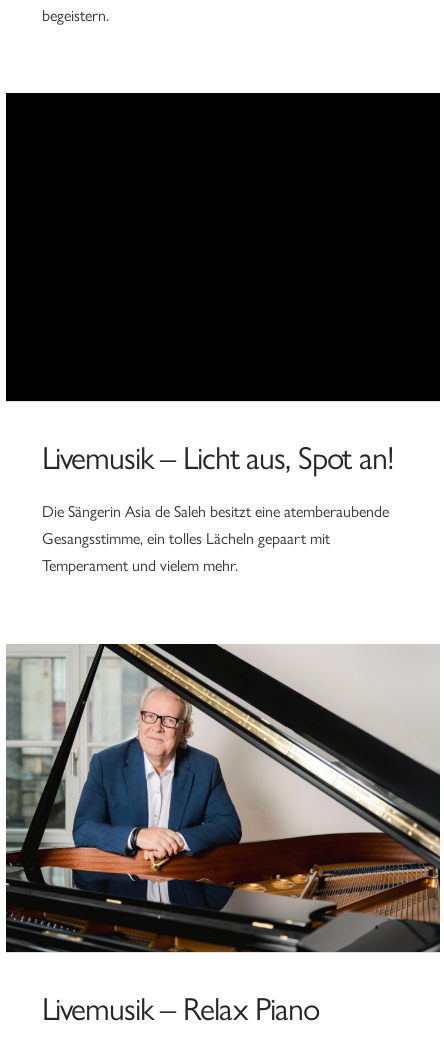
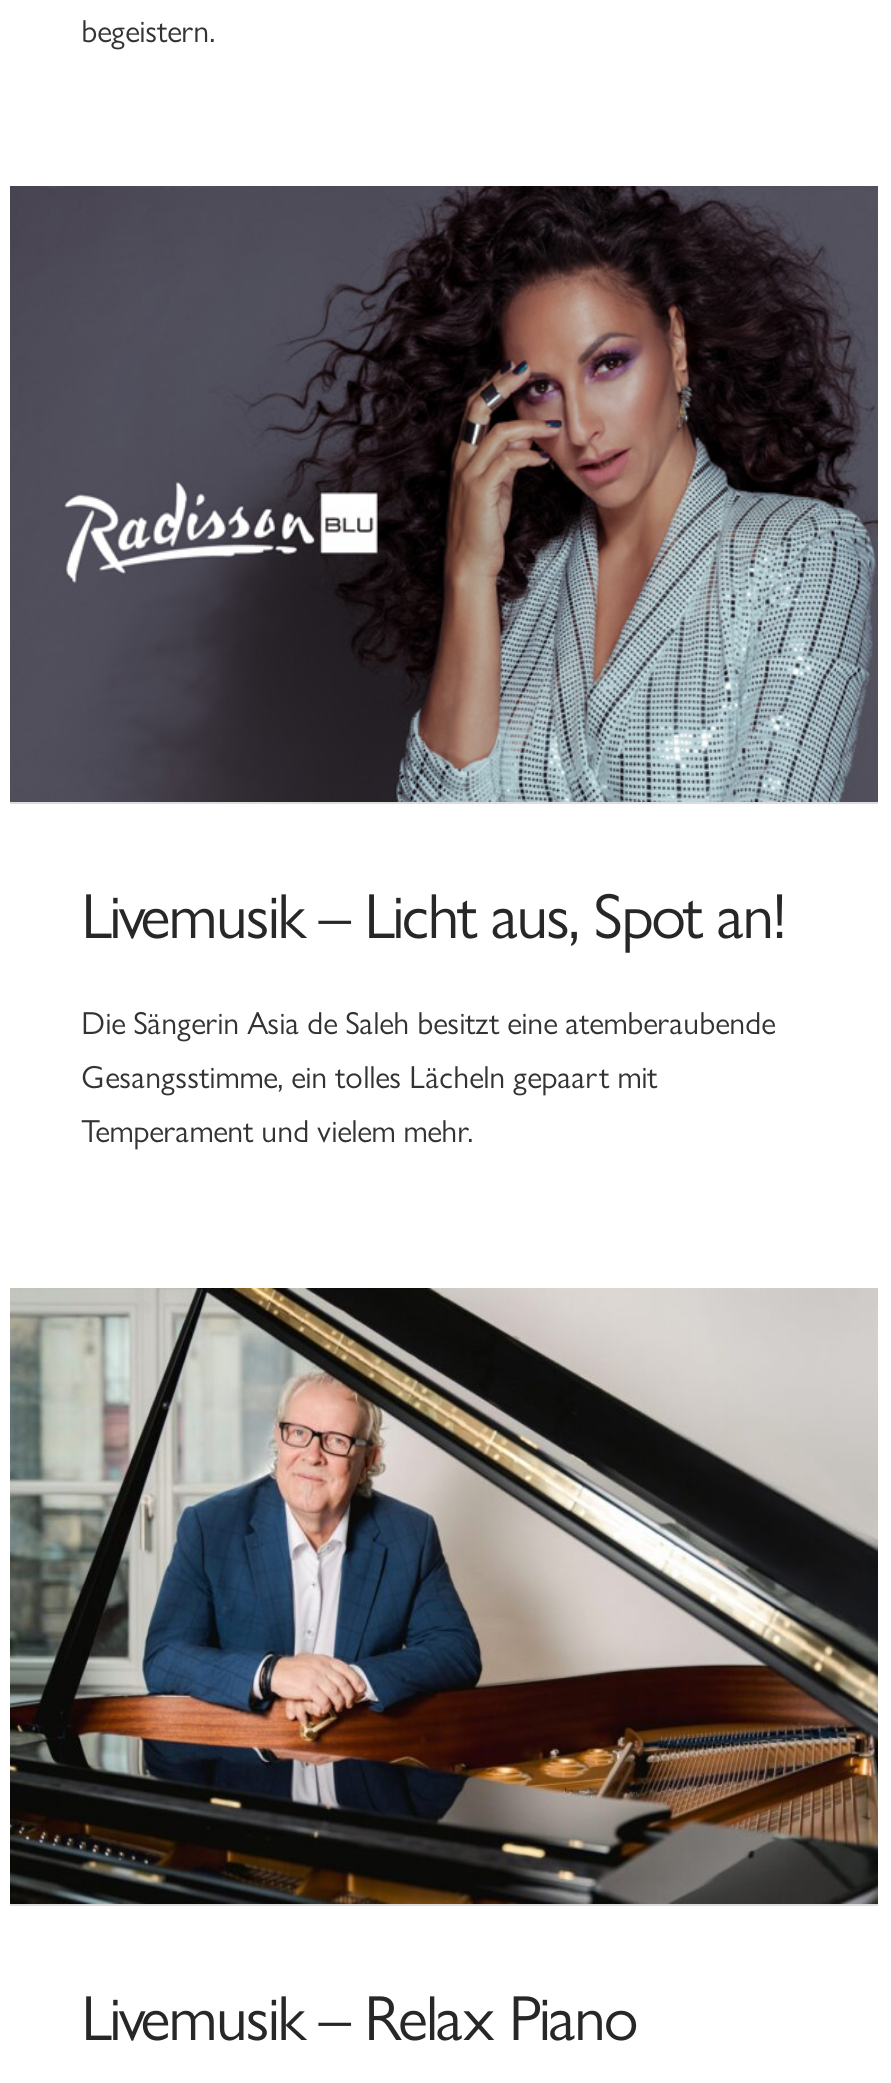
none -> [10,186,878,804] [image]

